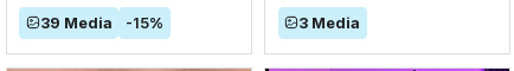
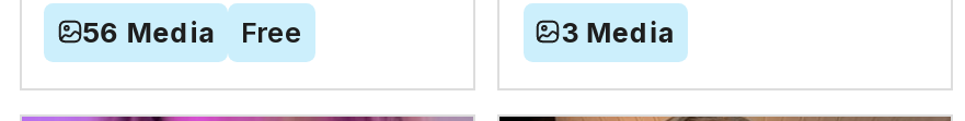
[40,14,163,32] 39 Media | -15% -> [83,16,302,48] 56 Media | Free

